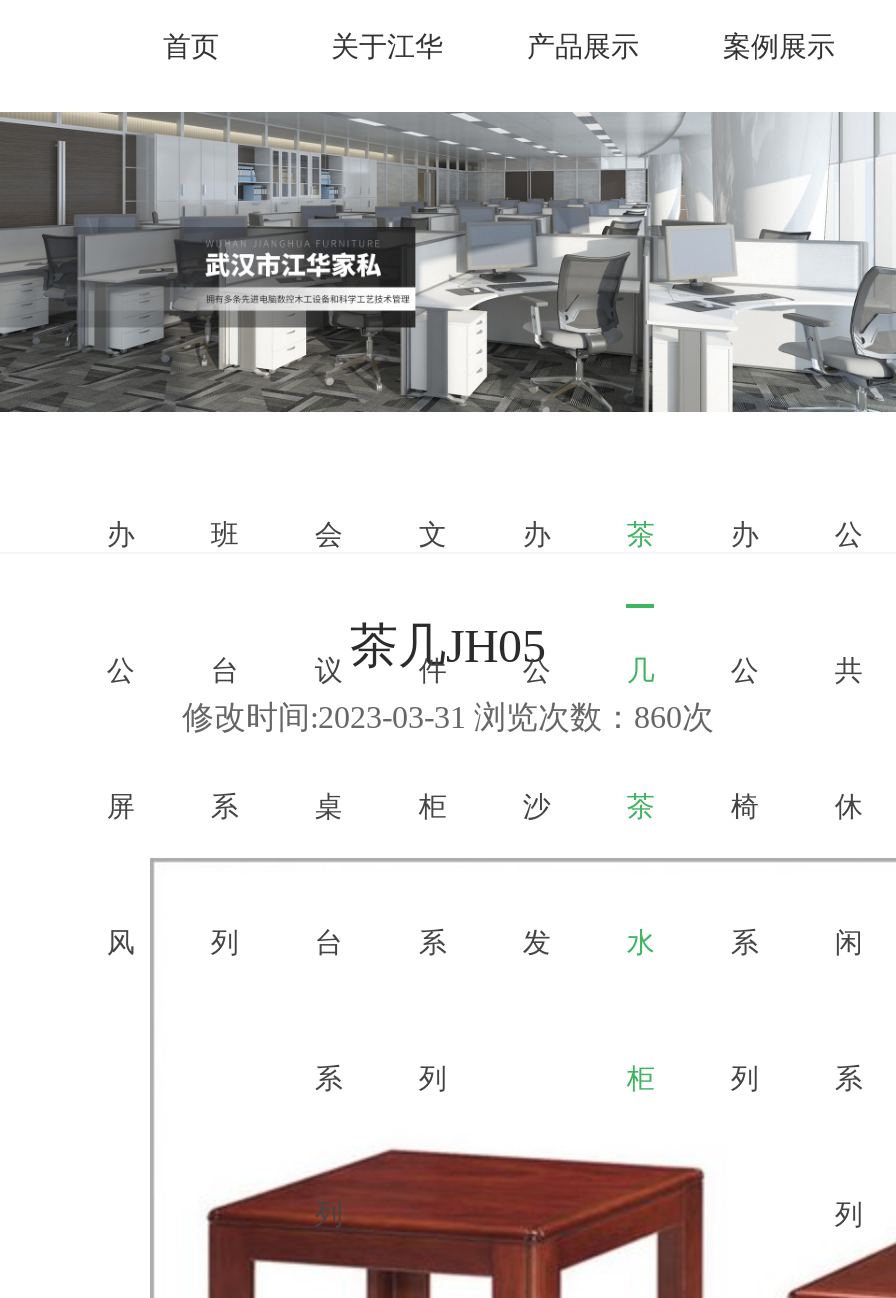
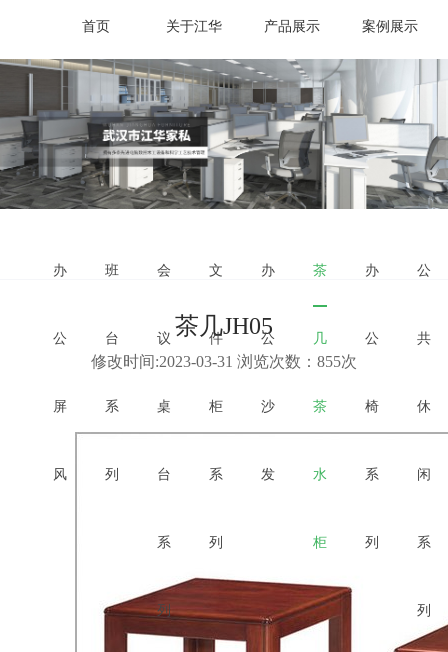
[182,700,714,734] 修改时间:2023-03-31 浏览次数：860次 -> [91,353,357,370] 修改时间:2023-03-31 浏览次数：855次

